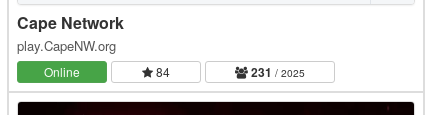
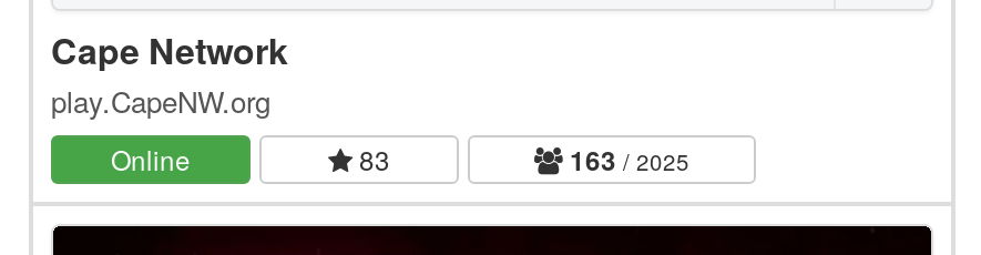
[153,63,170,80] 84 -> [352,140,390,178] 83
[251,63,305,81] 231 / 2025 -> [570,140,689,180] 163 / 2025

